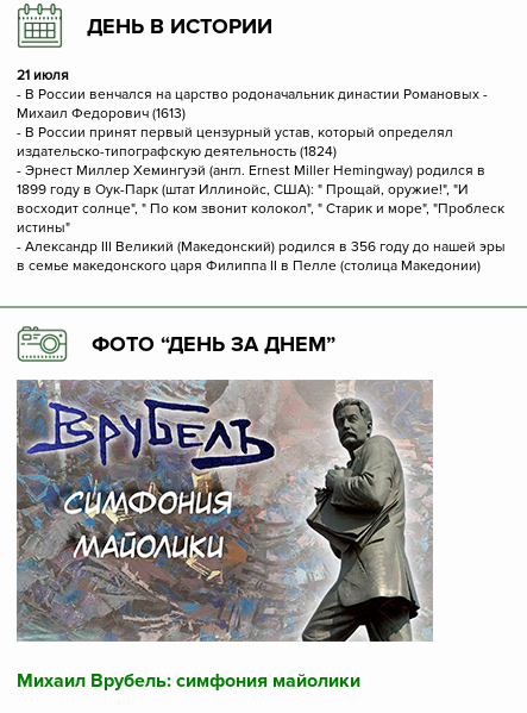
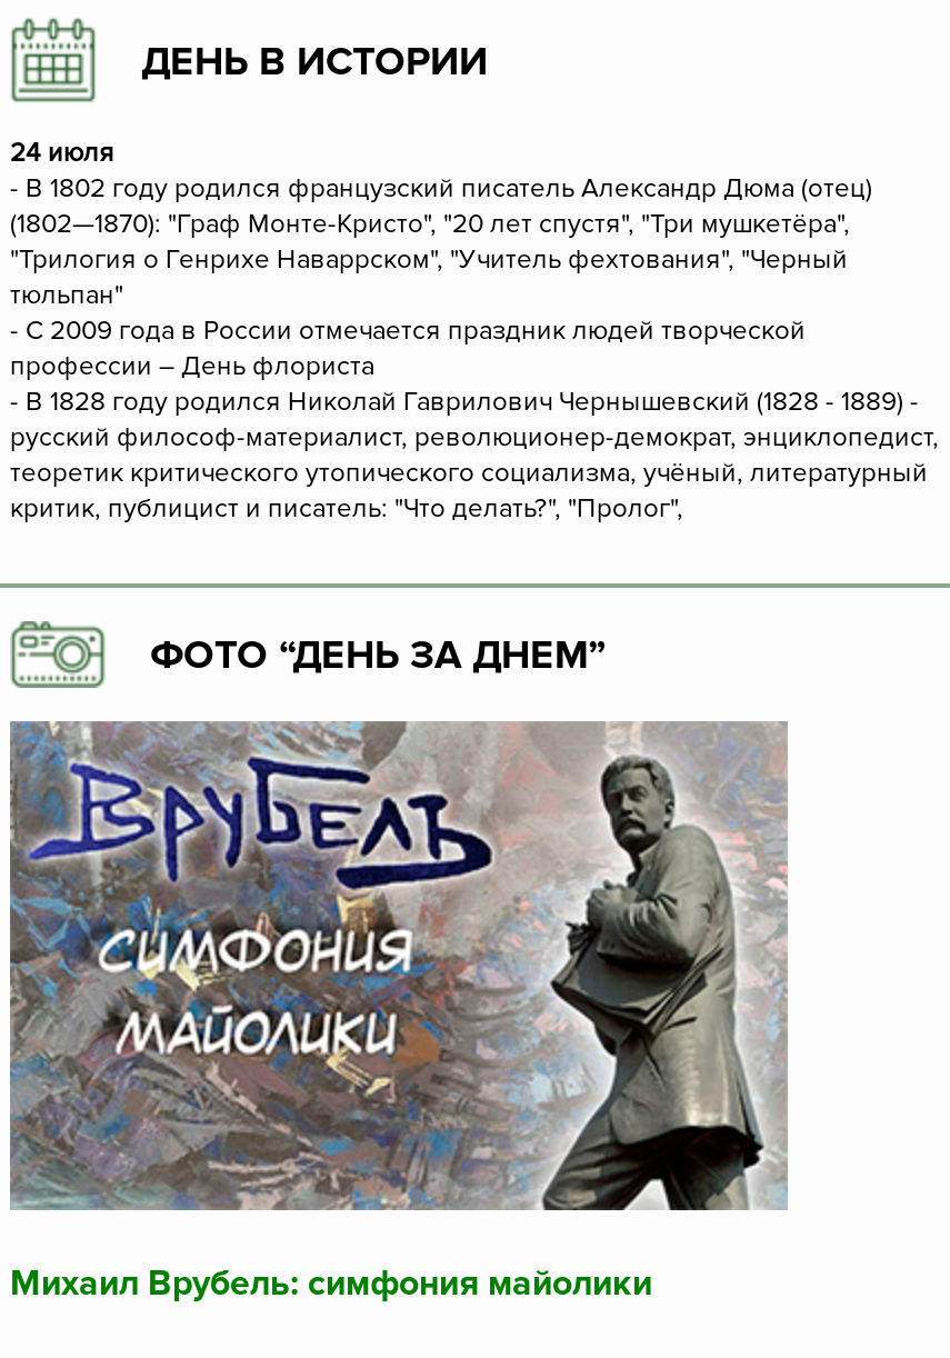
[17,67,506,275] 21 июля | - В России венчался на царство родоначальник династии Романовых - | Михаил Федорович (1613) | - В России принят первый цензурный устав, который определял | издательско-типографскую деятельность (1824) | - Эрнест Миллер Хемингуэй (англ. Ernest Miller Hemingway) родился в | 1899 году в Оук-Парк (штат Иллинойс, США): " Прощай, оружие!", "И | восходит солнце", " По ком звонит колокол", " Старик и море", "Проблеск | истины" | - Александр III Великий (Македонский) родился в 356 году до нашей эры | в семье македонского царя Филиппа II в Пелле (столица Македонии) -> [10,137,939,526] 24 июля | - В 1802 году родился французский писатель Александр Дюма (отец) | (1802—1870): "Граф Монте-Кристо", "20 лет спустя", "Три мушкетёра", | "Трилогия о Генрихе Наваррском", "Учитель фехтования", "Черный | тюльпан" | - C 2009 года в России отмечается праздник людей творческой | профессии – День флориста | - В 1828 году родился Николай Гаврилович Чернышевский (1828 - 1889) - | русский философ-материалист, революционер-демократ, энциклопедист, | теоретик критического утопического социализма, учёный, литературный | критик, публицист и писатель: "Что делать?", "Пролог",

